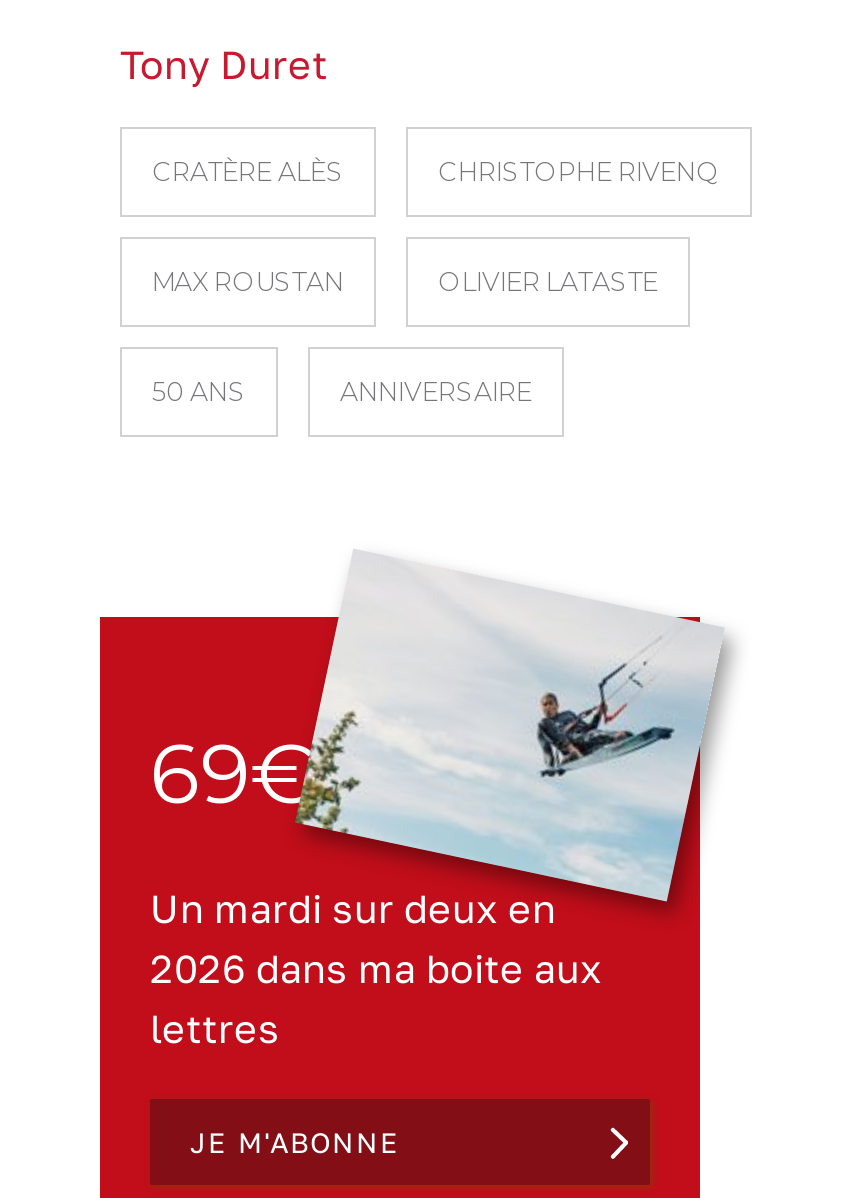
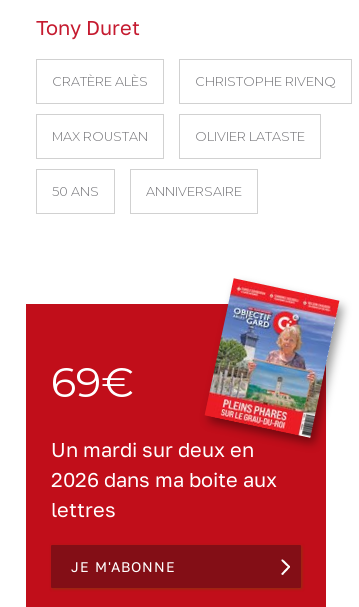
[304,551,730,911] [image] -> [130,273,342,450] [image]

